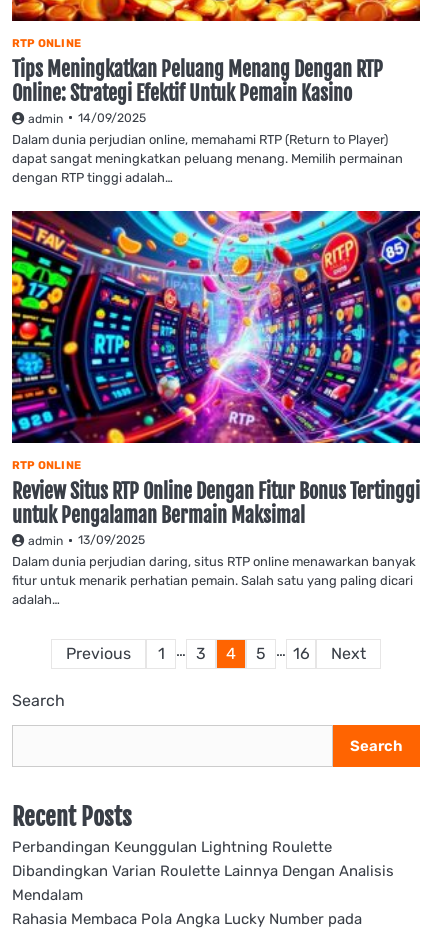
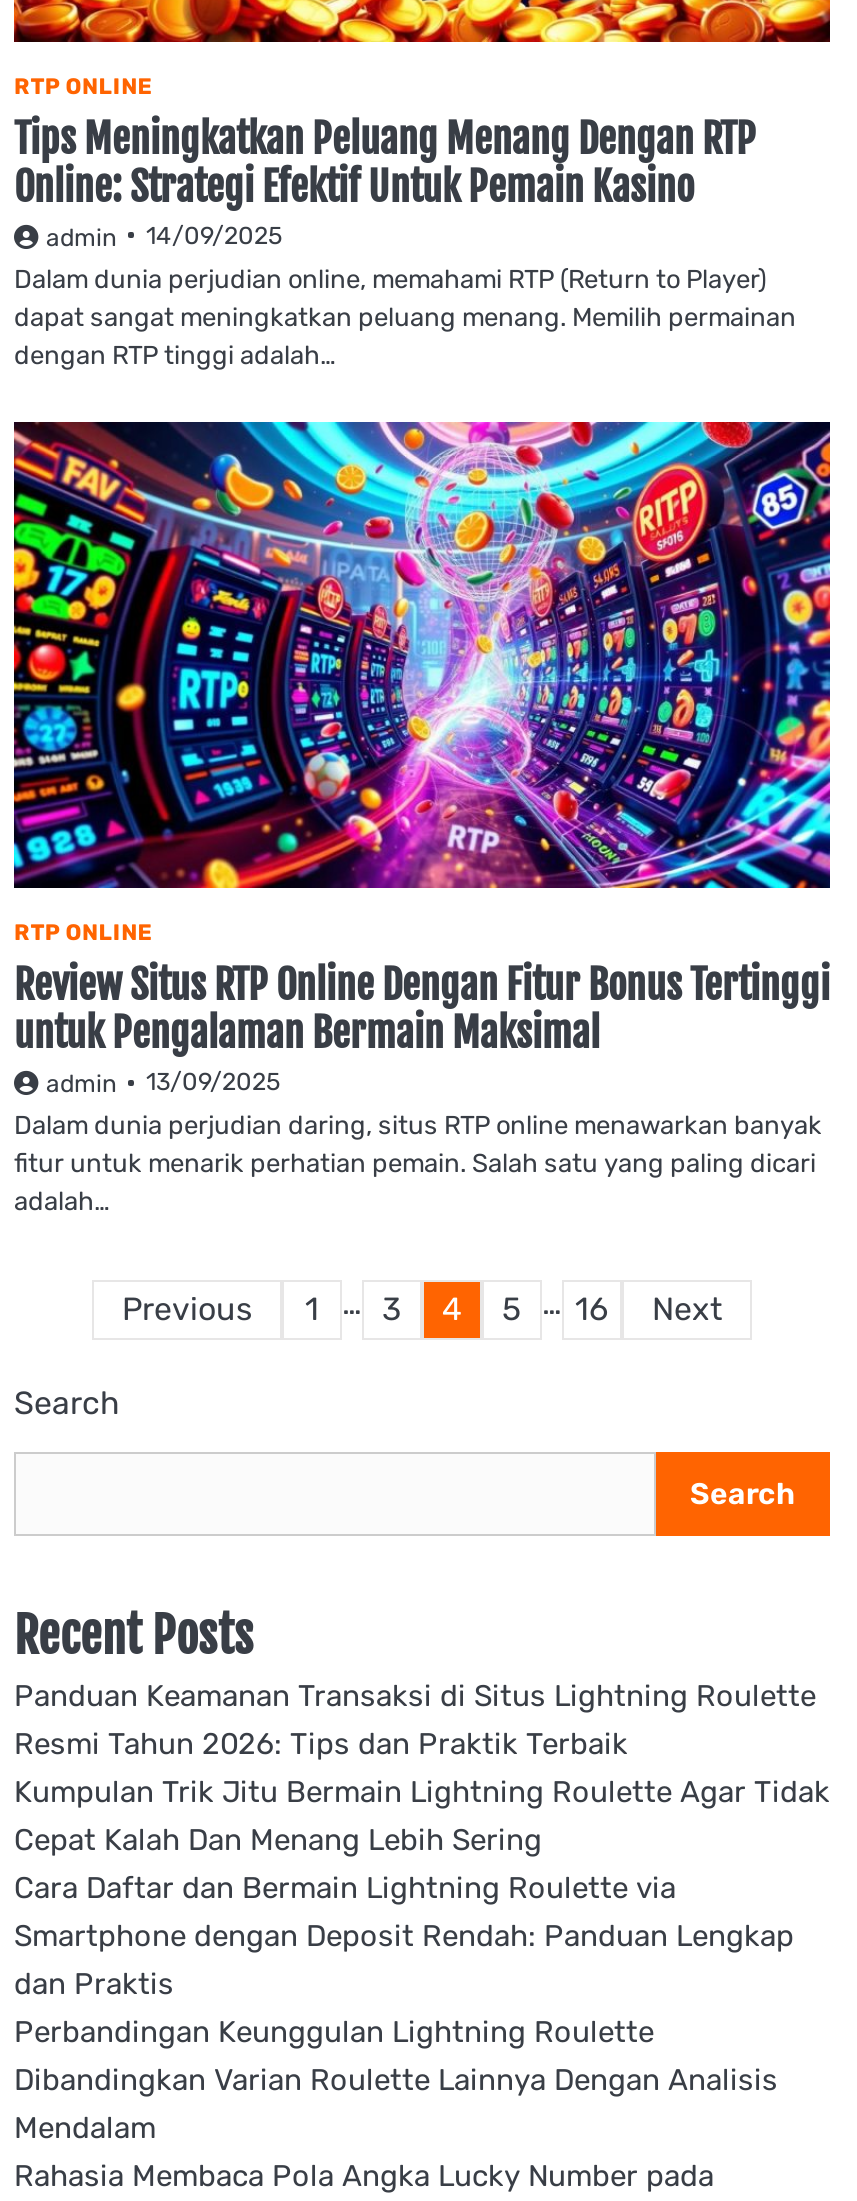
none -> [14,1678,830,2002] Panduan Keamanan Transaksi di Situs Lightning Roulette | Resmi Tahun 2026: Tips dan Praktik Terbaik | Kumpulan Trik Jitu Bermain Lightning Roulette Agar Tidak | Cepat Kalah Dan Menang Lebih Sering | Cara Daftar dan Bermain Lightning Roulette via | Smartphone dengan Deposit Rendah: Panduan Lengkap | dan Praktis

